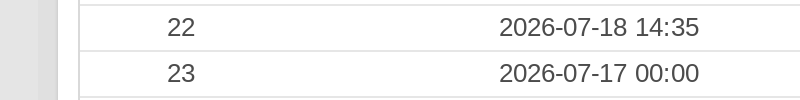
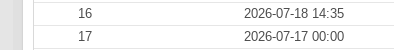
[167,12,195,42] 22 -> [77,6,91,21] 16
[167,58,195,88] 23 -> [77,29,91,44] 17

